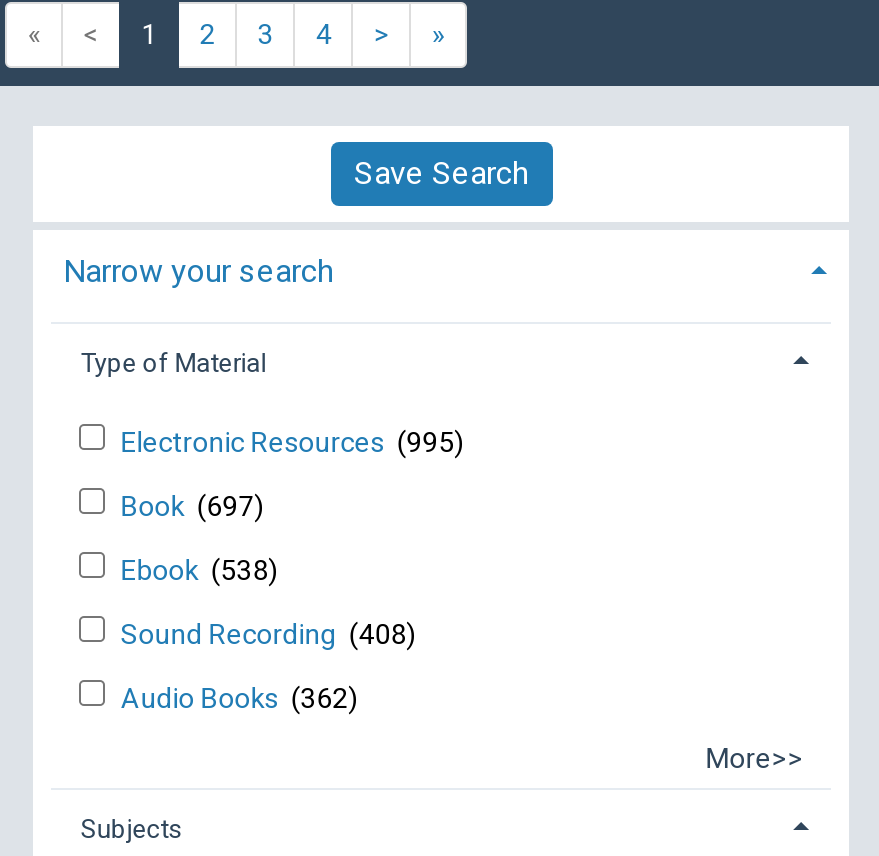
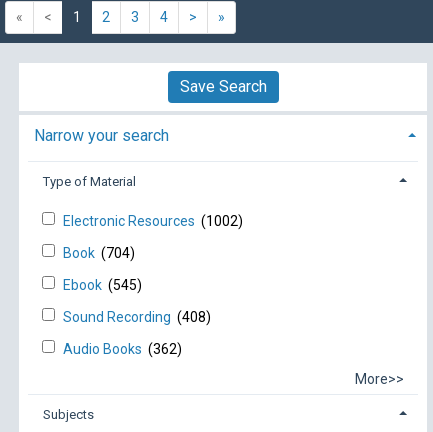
[121,426,465,458] Electronic Resources (995) -> [63,213,243,229] Electronic Resources (1002)
[121,490,265,522] Book (697) -> [63,245,135,261] Book (704)
[121,554,279,586] Ebook (538) -> [63,277,142,293] Ebook (545)

